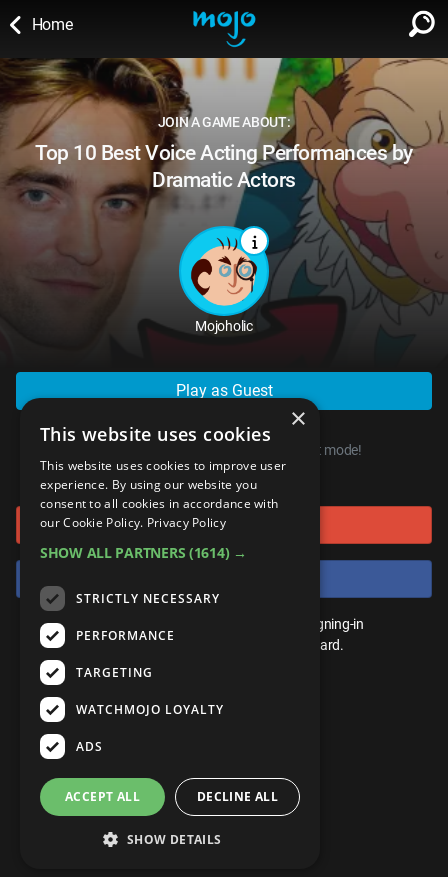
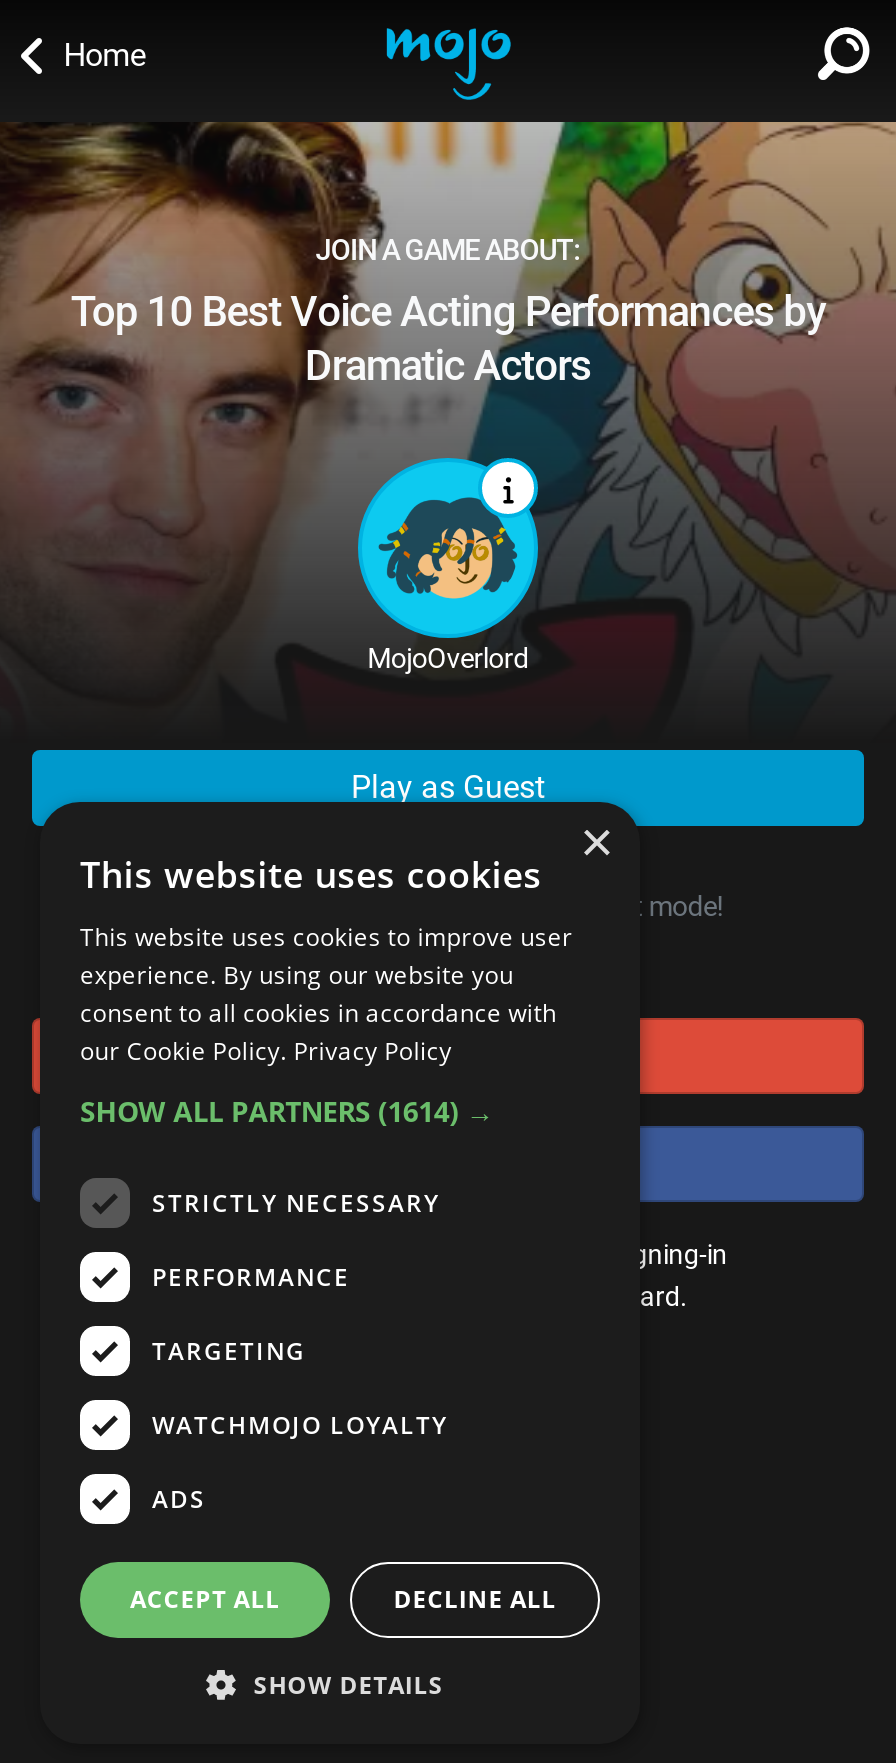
[190,237,258,334] [image] | Mojoholic -> [367,484,529,674] [image] | MojoOverlord

